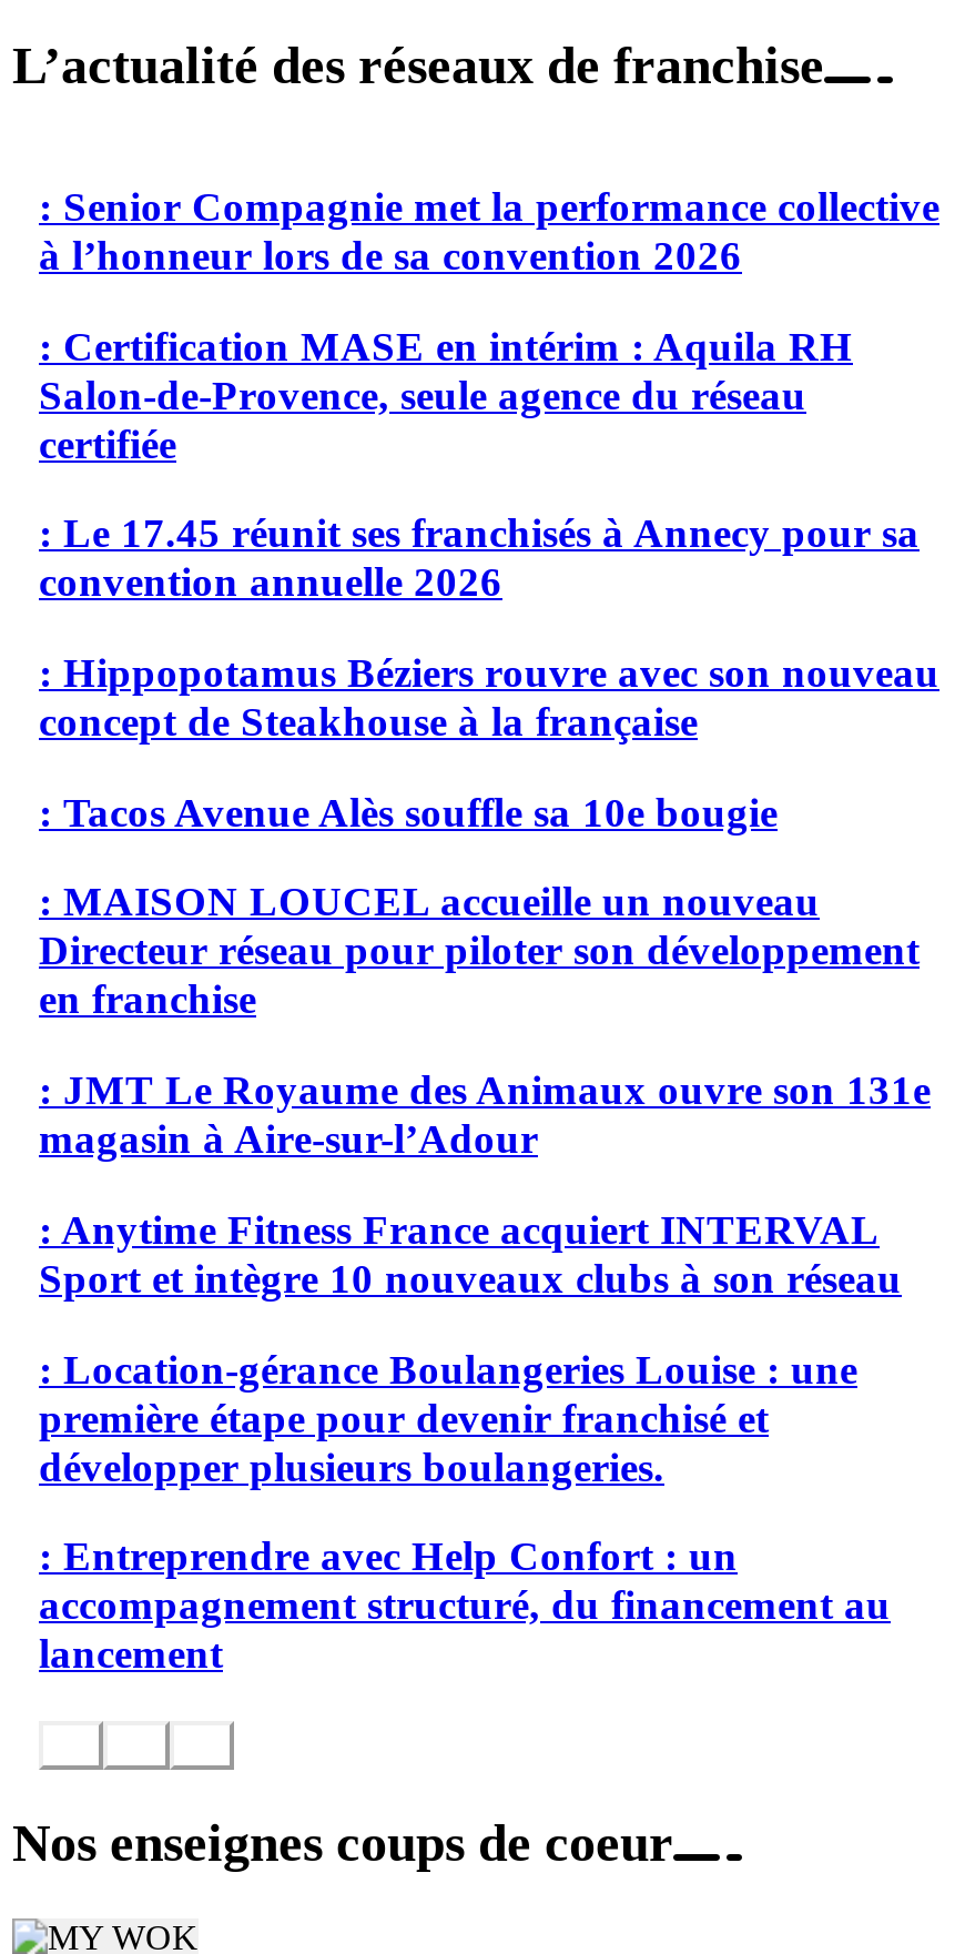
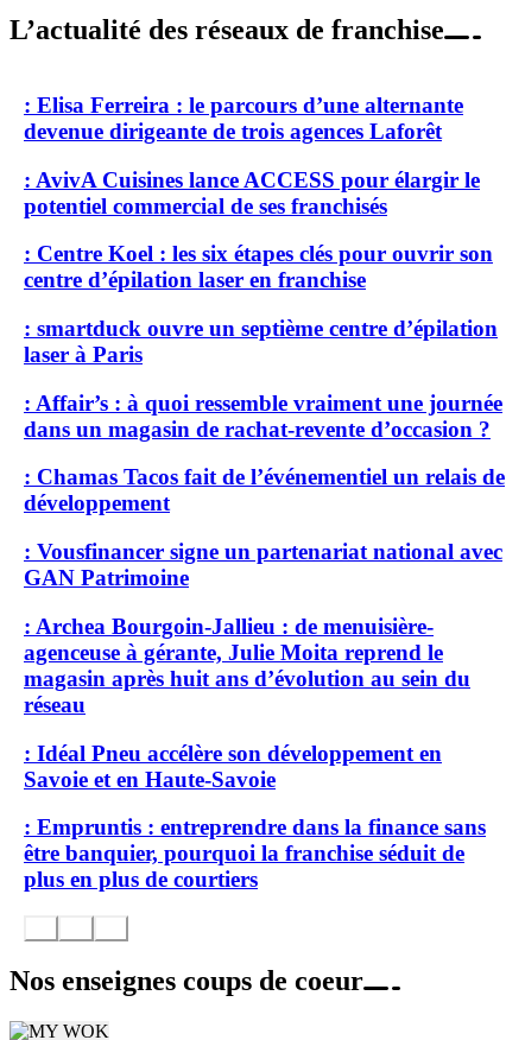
[39,183,939,278] : Senior Compagnie met la performance collective | à l’honneur lors de sa convention 2026 -> [24,92,463,143] : Elisa Ferreira : le parcours d’une alternante | devenue dirigeante de trois agences Laforêt
[39,322,853,466] : Certification MASE en intérim : Aquila RH | Salon-de-Provence, seule agence du réseau | certifiée -> [24,167,480,218] : AvivA Cuisines lance ACCESS pour élargir le | potentiel commercial de ses franchisés
[39,510,920,605] : Le 17.45 réunit ses franchisés à Annecy pour sa | convention annuelle 2026 -> [24,241,493,292] : Centre Koel : les six étapes clés pour ouvrir son | centre d’épilation laser en franchise
[39,649,939,745] : Hippopotamus Béziers rouvre avec son nouveau | concept de Steakhouse à la française -> [24,316,498,367] : smartduck ouvre un septième centre d’épilation | laser à Paris
[39,788,778,835] : Tacos Avenue Alès souffle sa 10e bougie -> [24,390,502,441] : Affair’s : à quoi ressemble vraiment une journée | dans un magasin de rachat-revente d’occasion ?
[39,879,920,1023] : MAISON LOUCEL accueille un nouveau | Directeur réseau pour piloter son développement | en franchise -> [24,465,505,516] : Chamas Tacos fait de l’événementiel un relais de | développement
[39,1067,931,1162] : JMT Le Royaume des Animaux ouvre son 131e | magasin à Aire-sur-l’Adour -> [24,539,502,590] : Vousfinancer signe un partenariat national avec | GAN Patrimoine
[39,1206,902,1301] : Anytime Fitness France acquiert INTERVAL | Sport et intègre 10 nouveaux clubs à son réseau -> [24,614,470,717] : Archea Bourgoin-Jallieu : de menuisière- | agenceuse à gérante, Julie Moita reprend le | magasin après huit ans d’évolution au sein du | réseau
[39,1345,857,1489] : Location-gérance Boulangeries Louise : une | première étape pour devenir franchisé et | développer plusieurs boulangeries. -> [24,740,442,791] : Idéal Pneu accélère son développement en | Savoie et en Haute-Savoie
[39,1533,891,1677] : Entreprendre avec Help Confort : un | accompagnement structuré, du financement au | lancement -> [24,815,486,892] : Empruntis : entreprendre dans la finance sans | être banquier, pourquoi la franchise séduit de | plus en plus de courtiers

